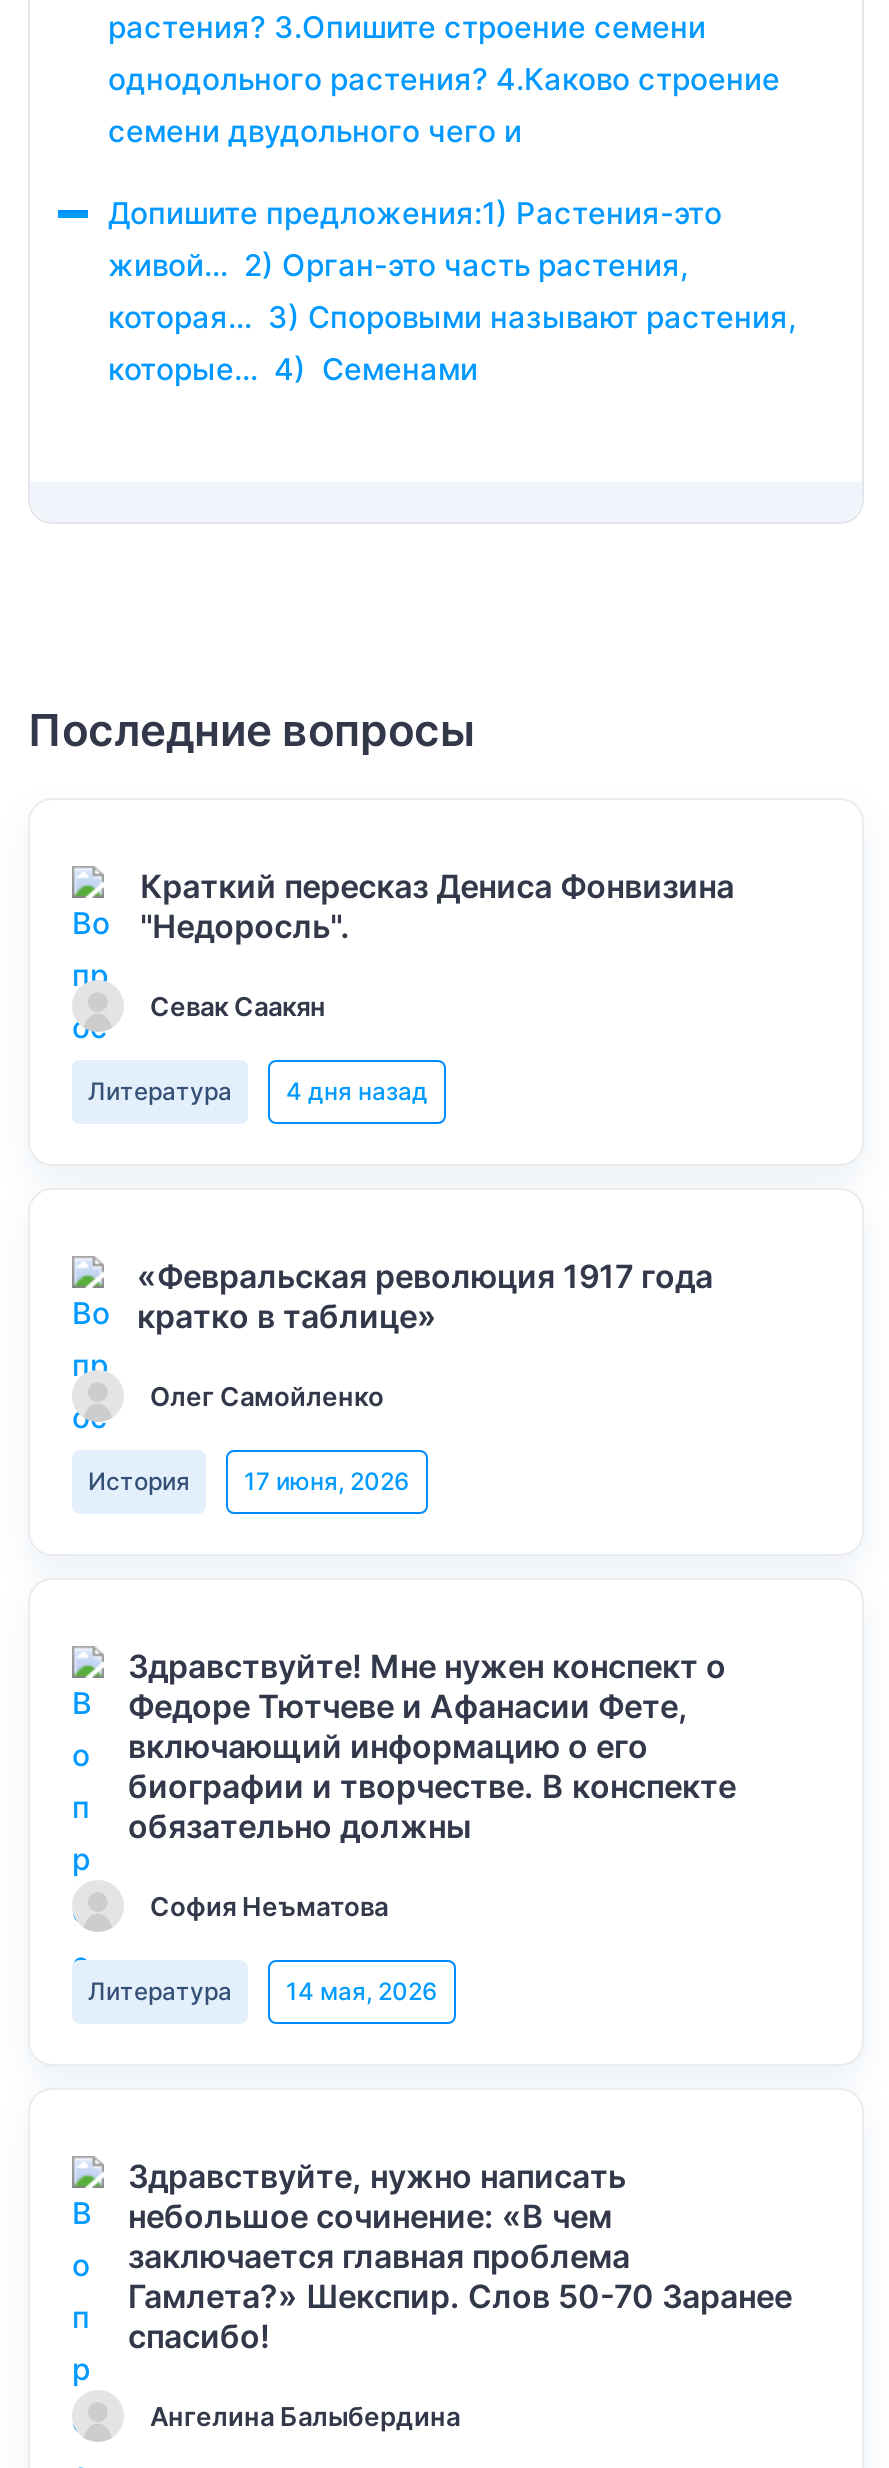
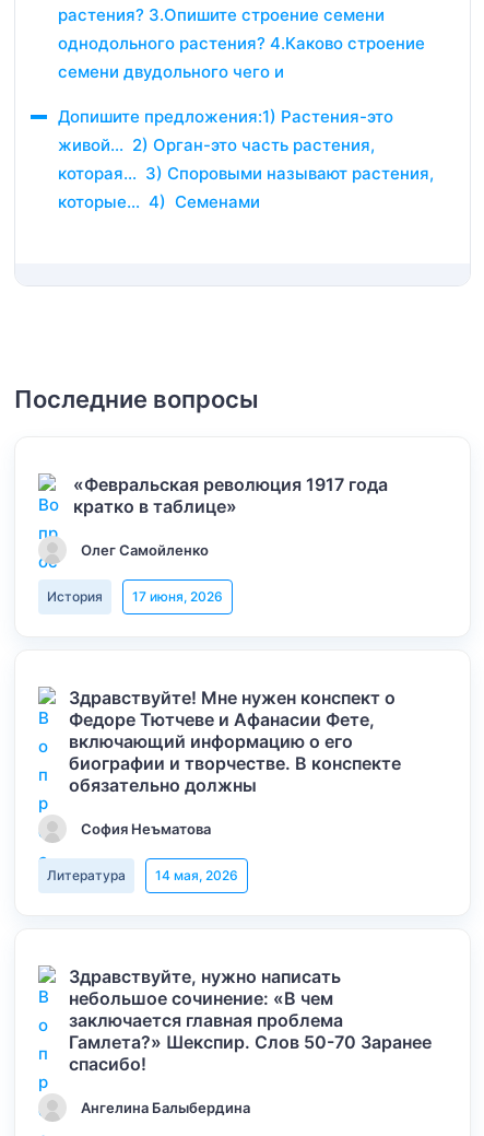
[88,866,734,1106] Краткий пересказ Дениса Фонвизина | "Недоросль". | Севак Саакян | Литература | 4 дня назад -> none

